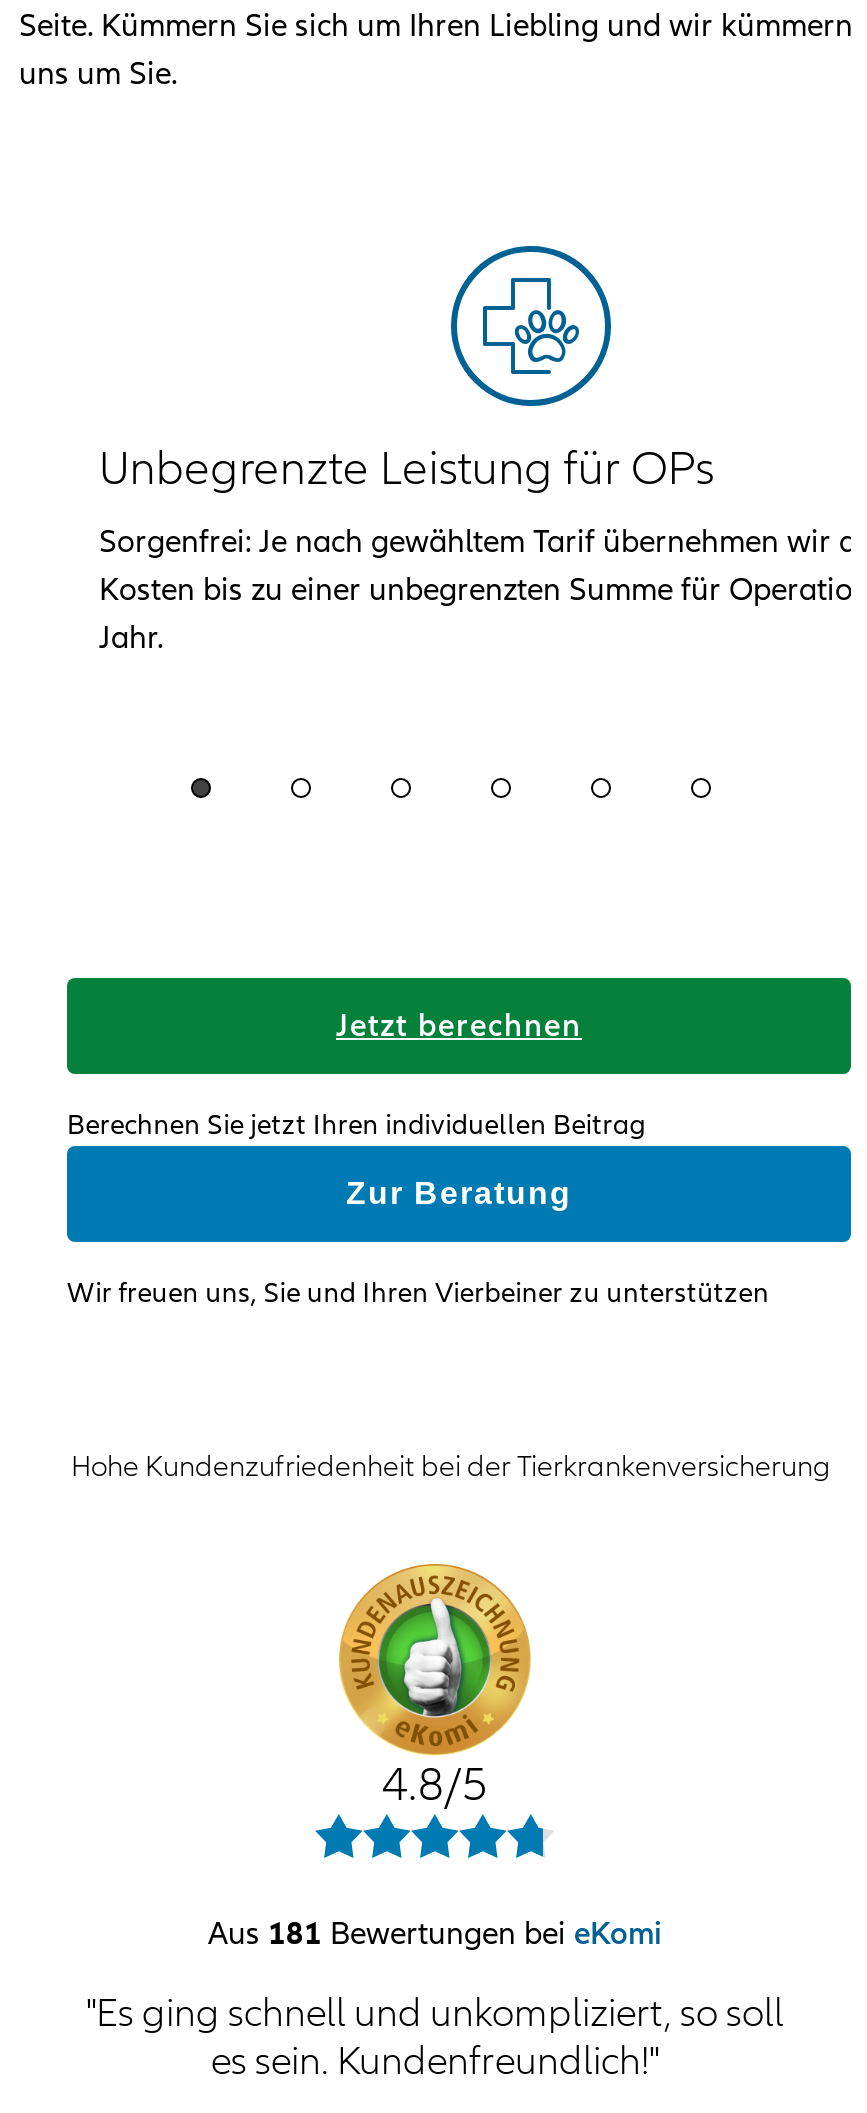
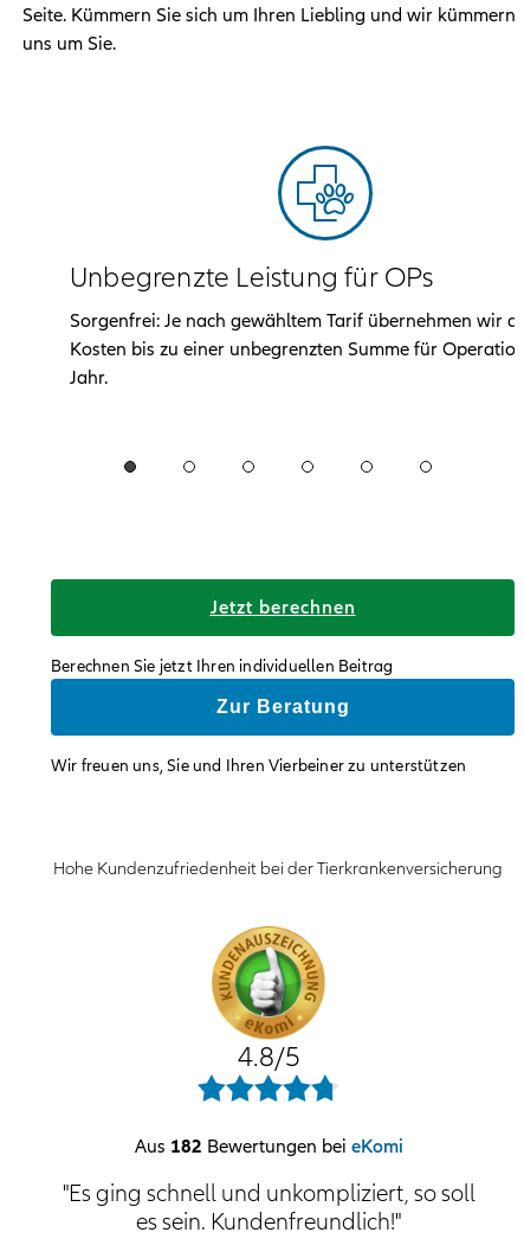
[208,1915,662,1955] Aus 181 Bewertungen bei eKomi -> [134,1134,403,1158] Aus 182 Bewertungen bei eKomi

